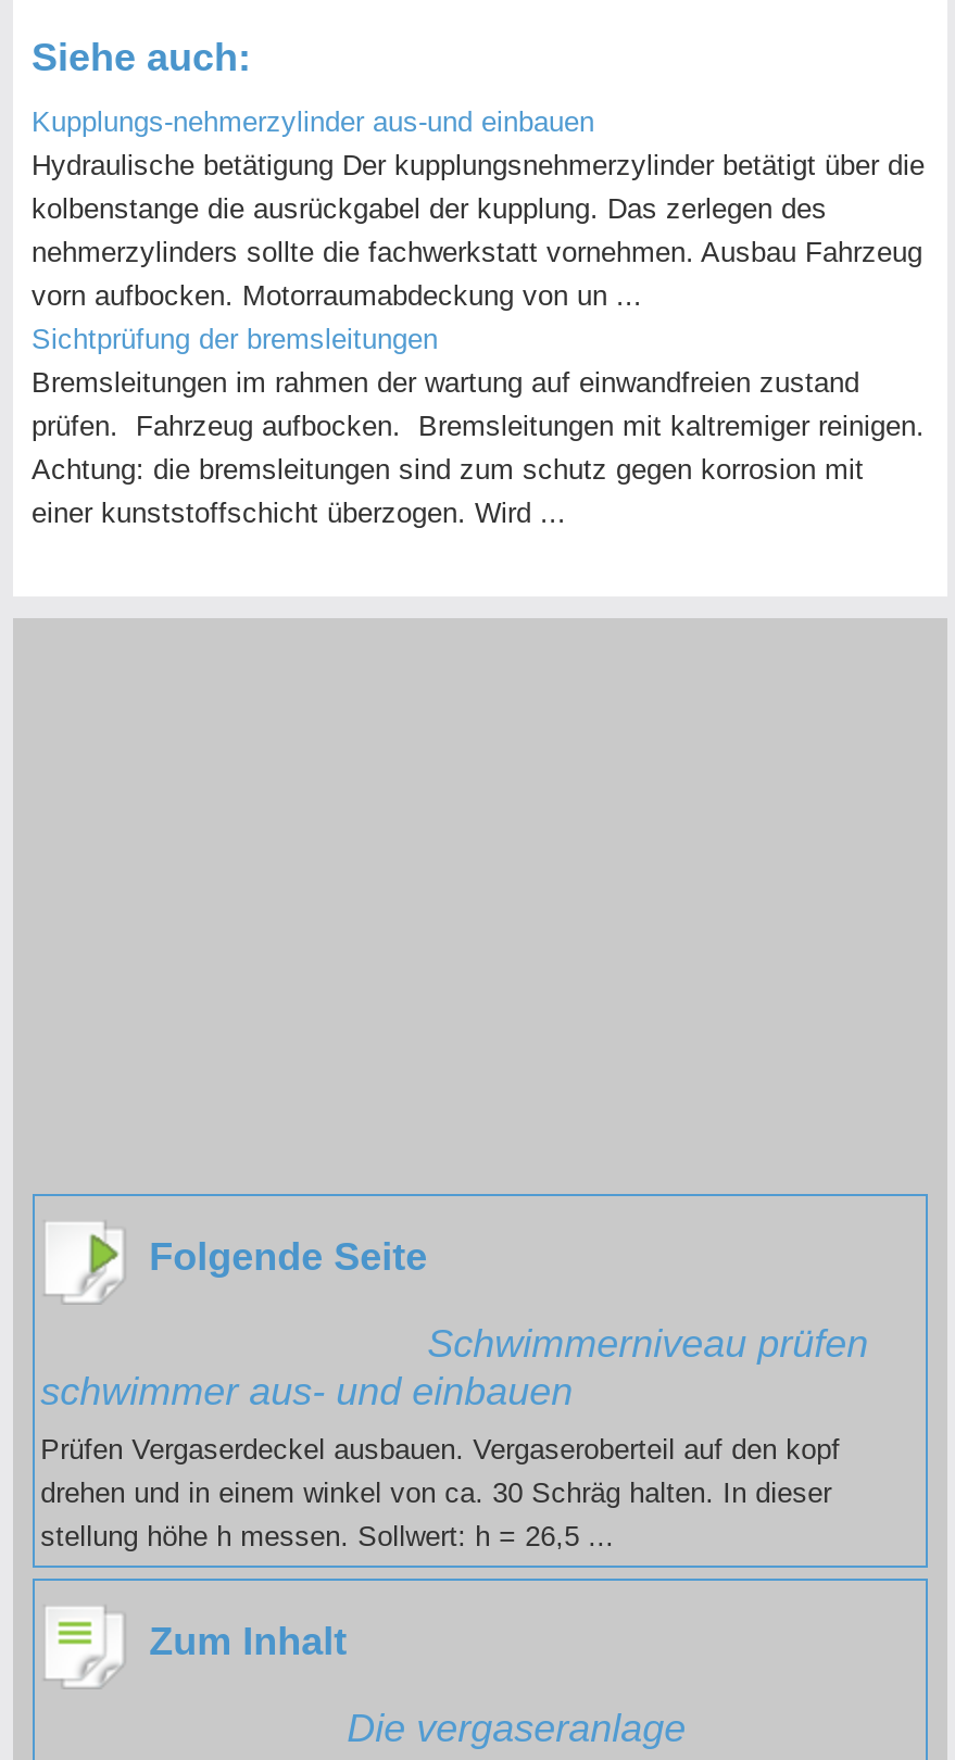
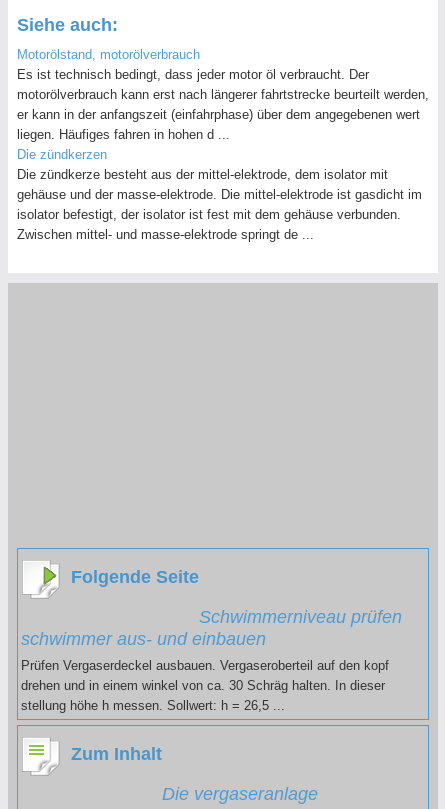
[32,105,925,529] Kupplungs-nehmerzylinder aus-und einbauen | Hydraulische betätigung Der kupplungsnehmerzylinder betätigt über die | kolbenstange die ausrückgabel der kupplung. Das zerlegen des | nehmerzylinders sollte die fachwerkstatt vornehmen. Ausbau Fahrzeug | vorn aufbocken. Motorraumabdeckung von un ... | Sichtprüfung der bremsleitungen | Bremsleitungen im rahmen der wartung auf einwandfreien zustand | prüfen. Fahrzeug aufbocken. Bremsleitungen mit kaltremiger reinigen. | Achtung: die bremsleitungen sind zum schutz gegen korrosion mit | einer kunststoffschicht überzogen. Wird ... -> [16,47,428,242] Motorölstand, motorölverbrauch | Es ist technisch bedingt, dass jeder motor öl verbraucht. Der | motorölverbrauch kann erst nach längerer fahrtstrecke beurteilt werden, | er kann in der anfangszeit (einfahrphase) über dem angegebenen wert | liegen. Häufiges fahren in hohen d ... | Die zündkerzen | Die zündkerze besteht aus der mittel-elektrode, dem isolator mit | gehäuse und der masse-elektrode. Die mittel-elektrode ist gasdicht im | isolator befestigt, der isolator ist fest mit dem gehäuse verbunden. | Zwischen mittel- und masse-elektrode springt de ...

